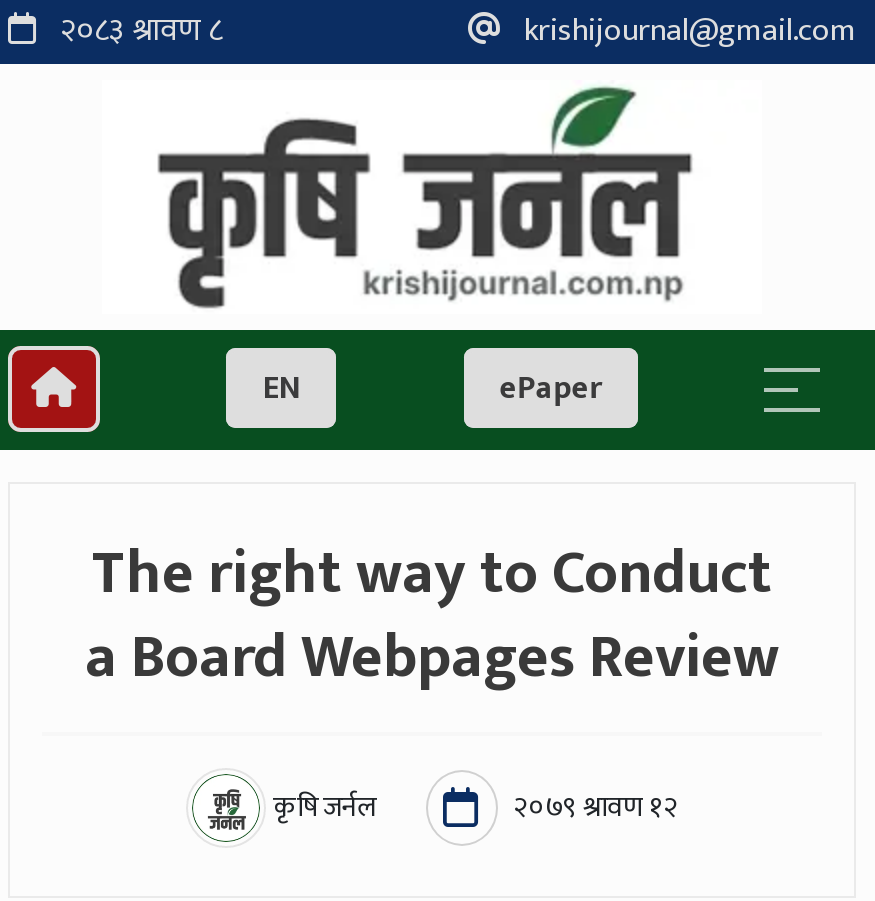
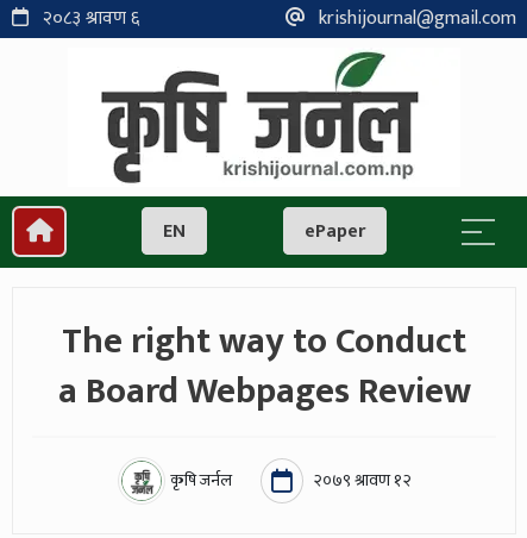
[60,4,222,58] २०८३ श्रावण ८ -> [43,2,139,34] २०८३ श्रावण ६

